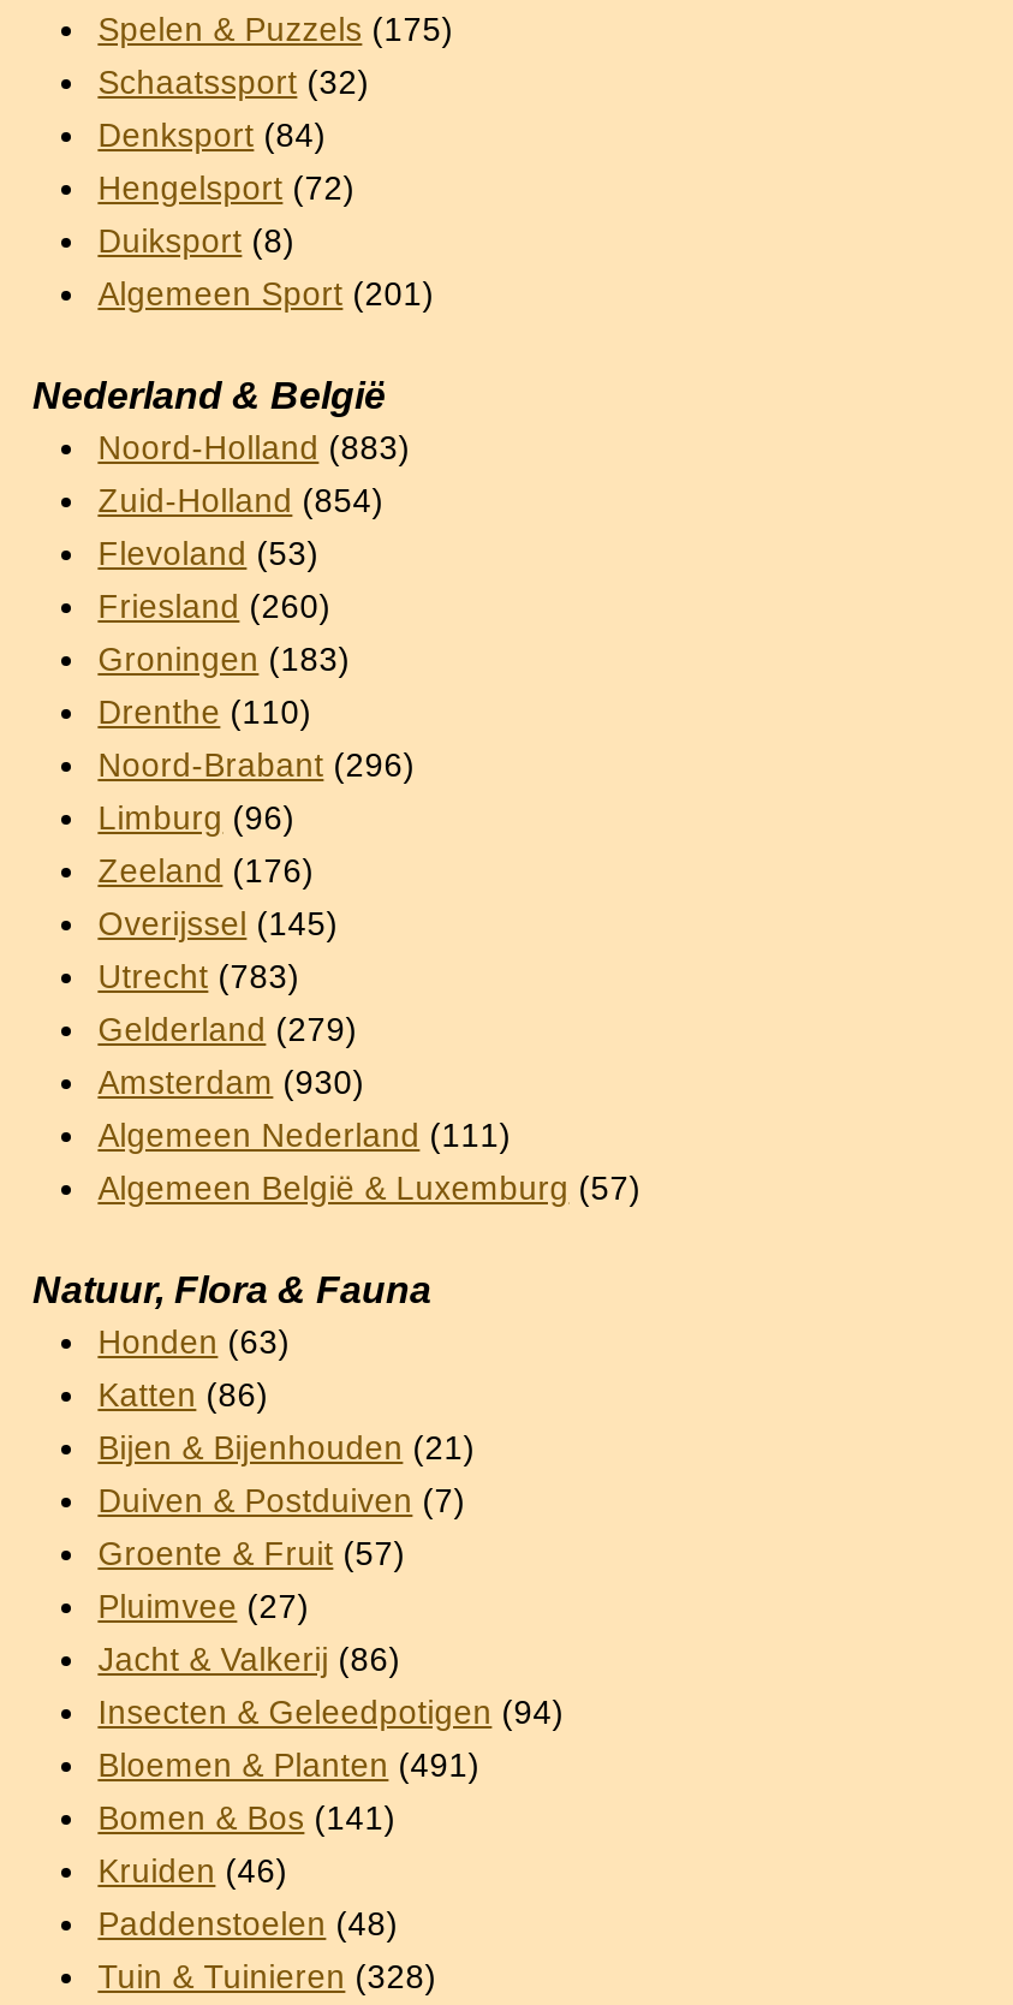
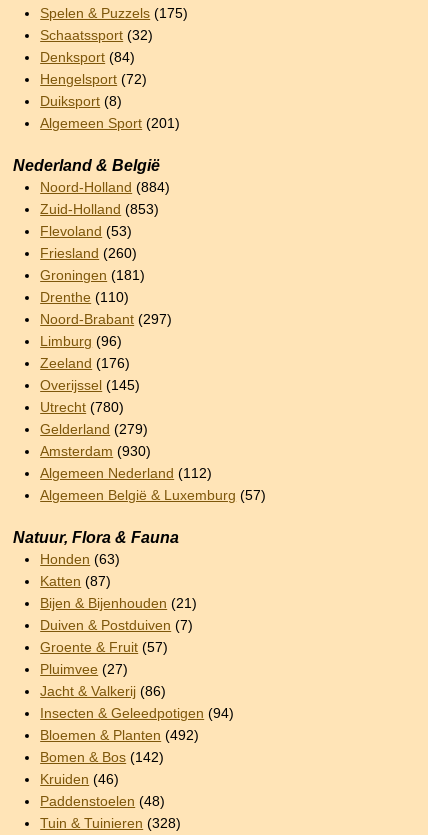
[98,430,410,466] Noord-Holland (883) -> [40,180,170,195] Noord-Holland (884)
[98,482,384,519] Zuid-Holland (854) -> [40,202,159,217] Zuid-Holland (853)
[98,641,350,677] Groningen (183) -> [40,268,145,283] Groningen (181)
[98,747,415,783] Noord-Brabant (296) -> [40,312,172,327] Noord-Brabant (297)
[98,959,300,995] Utrecht (783) -> [40,400,124,415] Utrecht (780)
[98,1117,511,1153] Algemeen Nederland (111) -> [40,466,212,481] Algemeen Nederland (112)
[98,1377,268,1413] Katten (86) -> [40,574,111,589] Katten (87)
[98,1747,480,1783] Bloemen & Planten (491) -> [40,728,199,743] Bloemen & Planten (492)
[98,1800,396,1836] Bomen & Bos (141) -> [40,750,164,765] Bomen & Bos (142)

